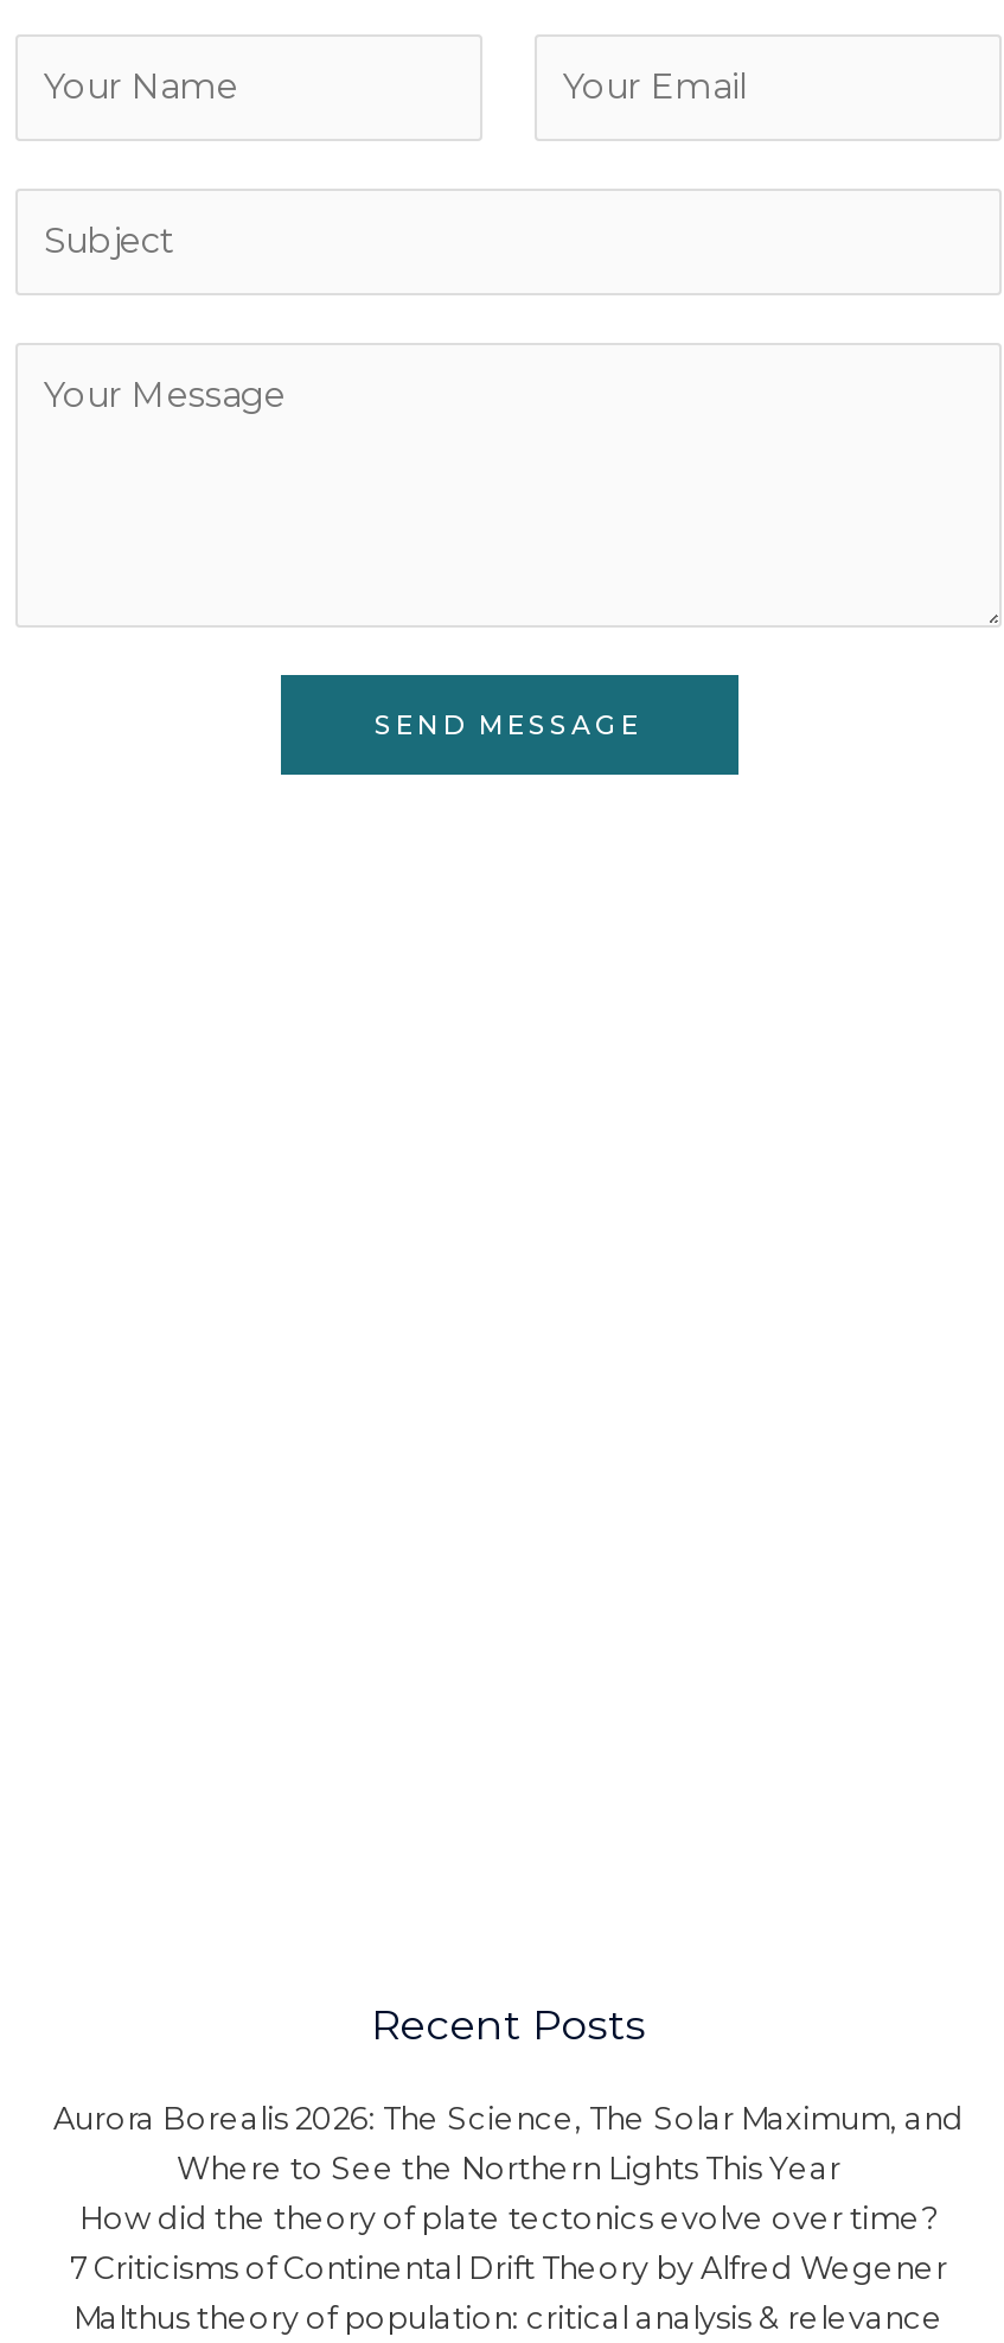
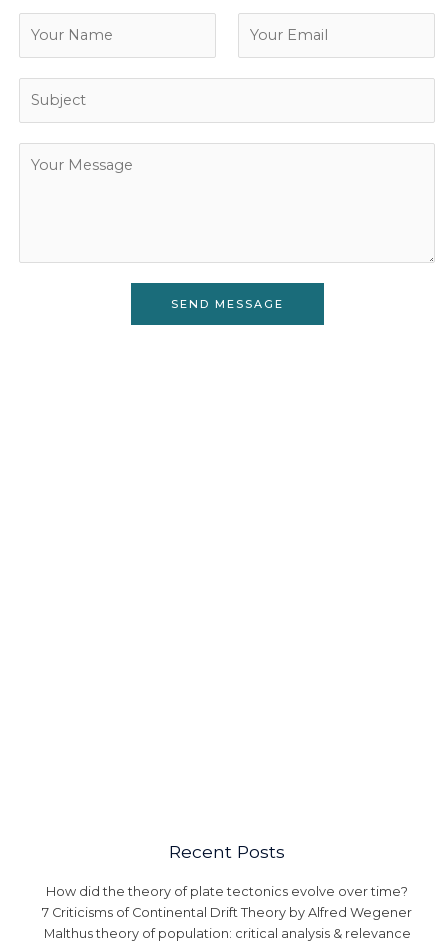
[53,2101,964,2186] Aurora Borealis 2026: The Science, The Solar Maximum, and | Where to See the Northern Lights This Year -> none

